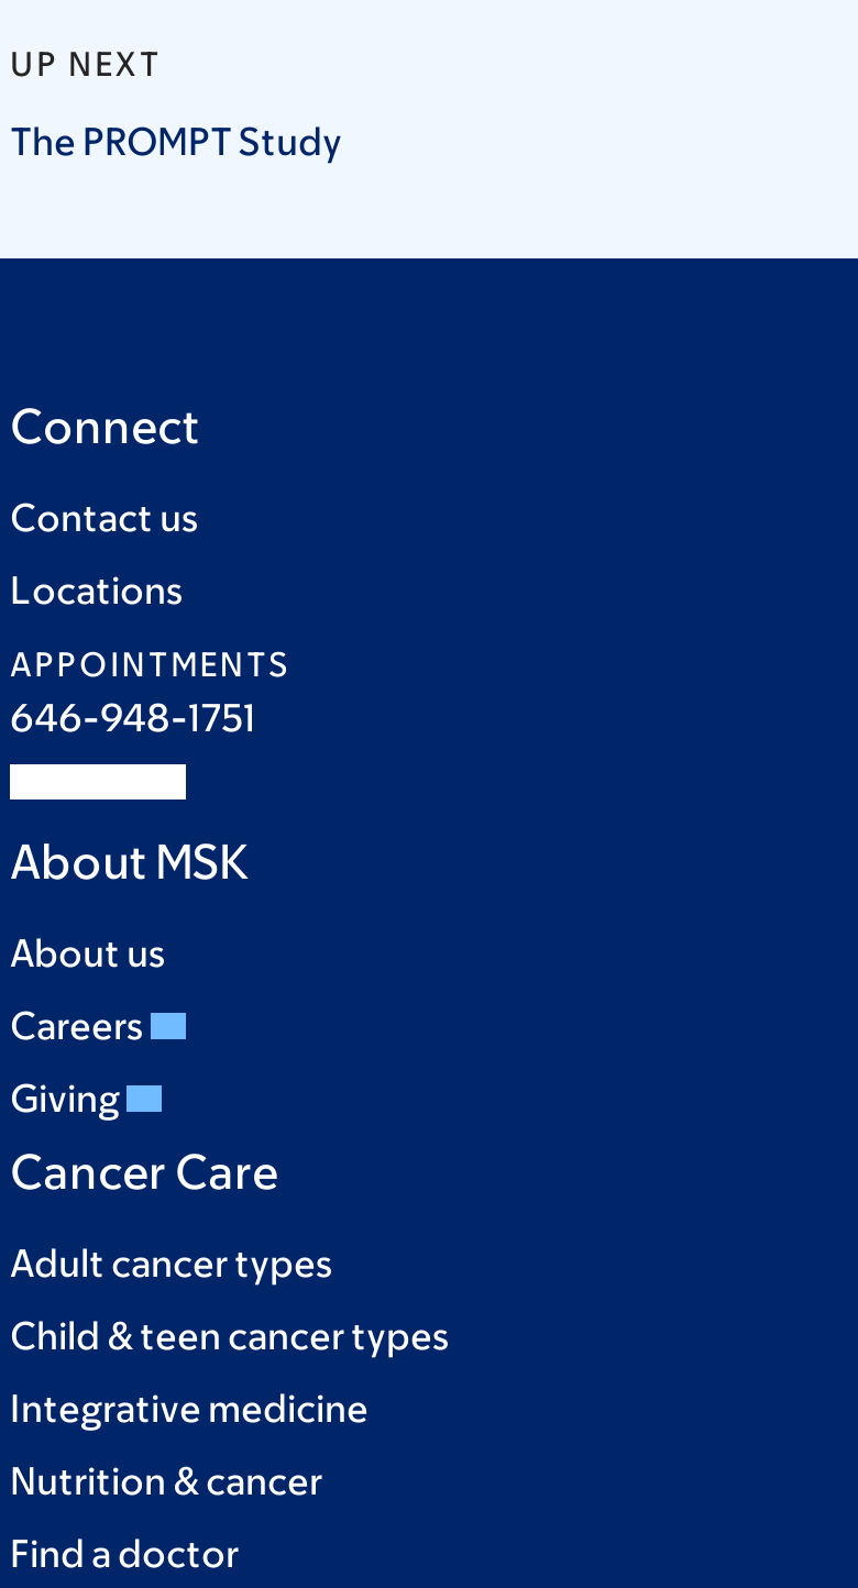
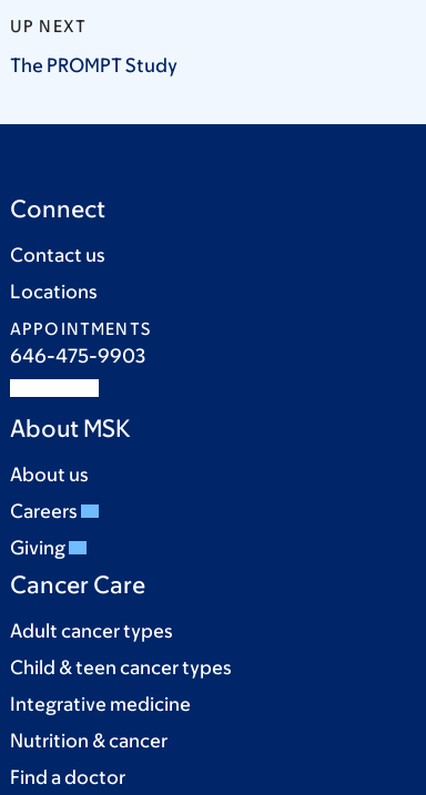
[10,696,256,740] 646-948-1751 -> [10,345,145,367] 646-475-9903

